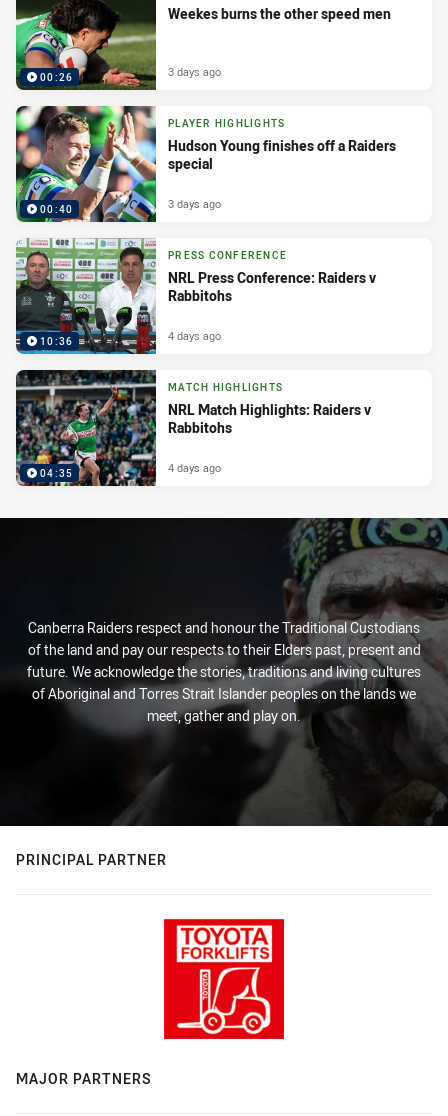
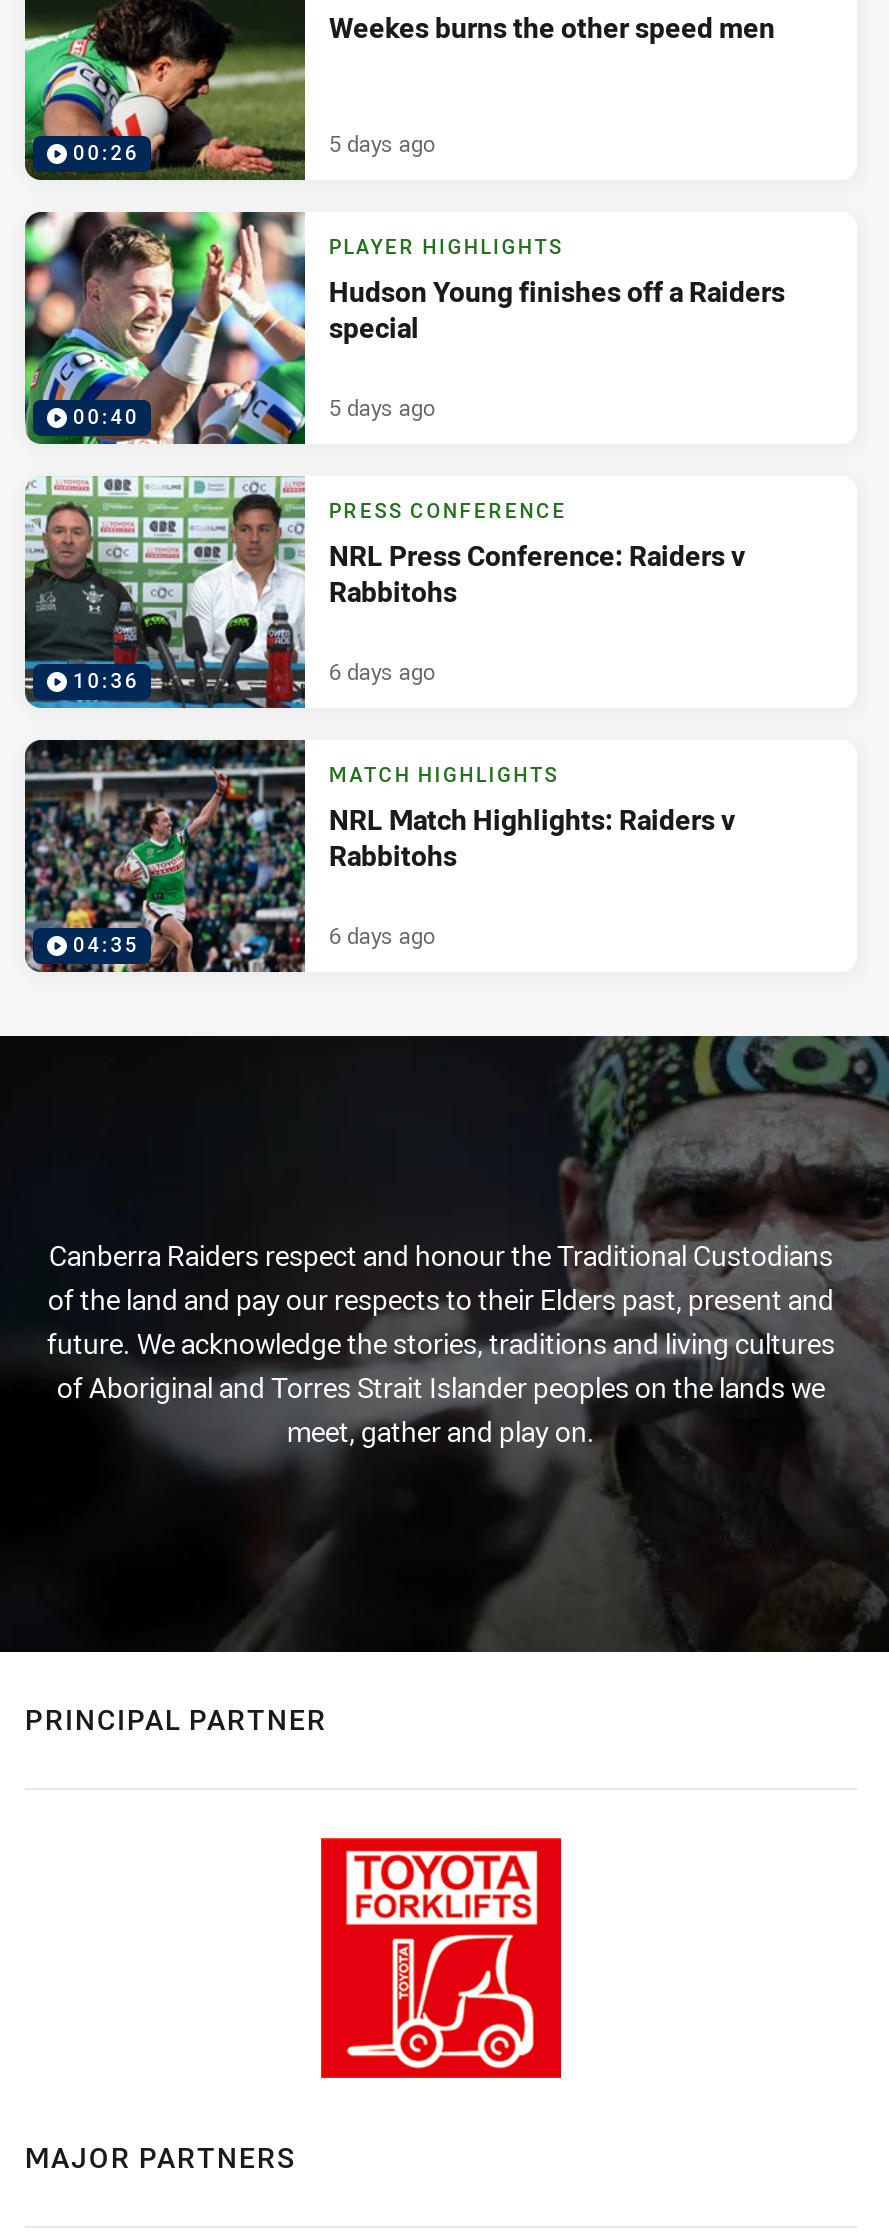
[168,64,221,79] 3 days ago -> [329,129,435,159] 5 days ago
[168,196,221,211] 3 days ago -> [329,393,435,423] 5 days ago
[168,328,221,343] 4 days ago -> [329,657,435,687] 6 days ago
[168,460,221,475] 4 days ago -> [329,921,435,951] 6 days ago

